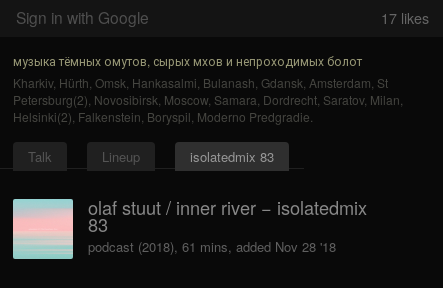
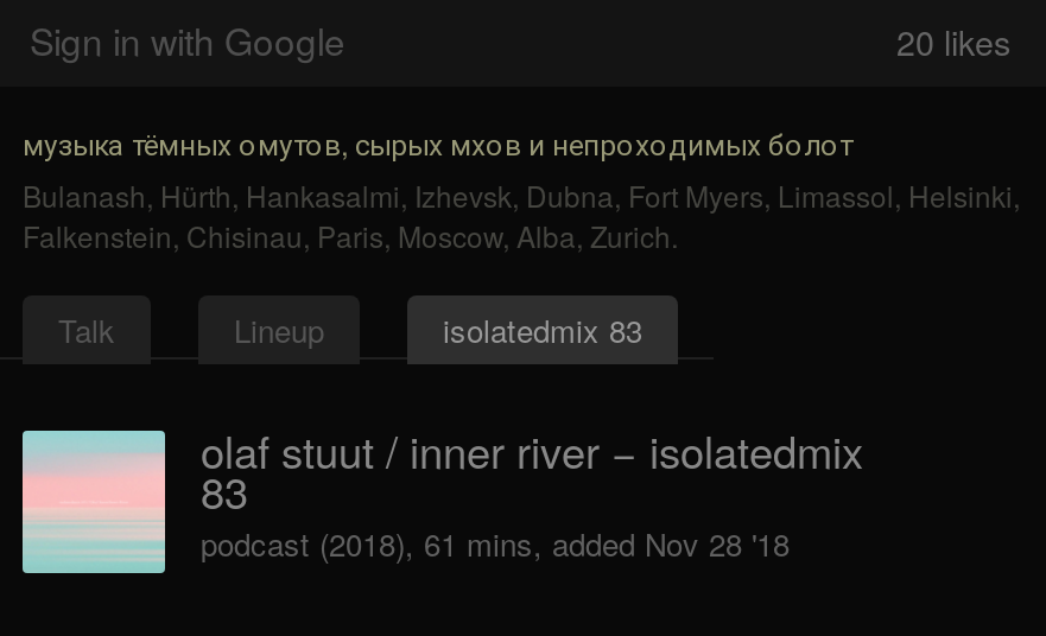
[381,8,429,28] 17 likes -> [896,18,1010,65] 20 likes
[13,74,403,125] Kharkiv, Hürth, Omsk, Hankasalmi, Bulanash, Gdansk, Amsterdam, St | Petersburg(2), Novosibirsk, Moscow, Samara, Dordrecht, Saratov, Milan, | Helsinki(2), Falkenstein, Boryspil, Moderno Predgradie. -> [23,174,1020,255] Bulanash, Hürth, Hankasalmi, Izhevsk, Dubna, Fort Myers, Limassol, Helsinki, | Falkenstein, Chisinau, Paris, Moscow, Alba, Zurich.

